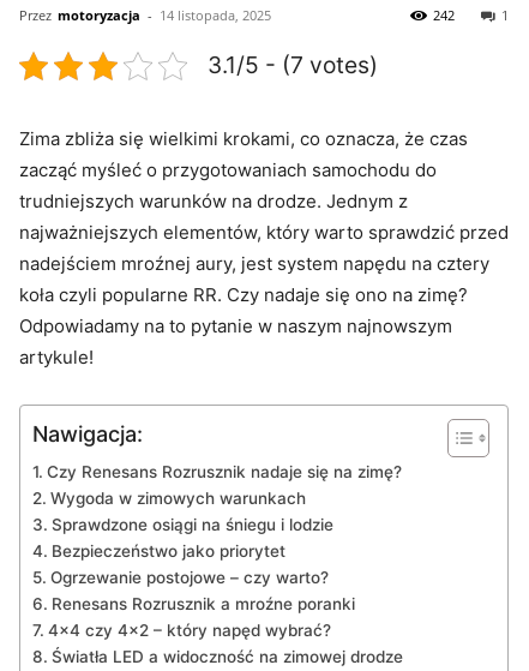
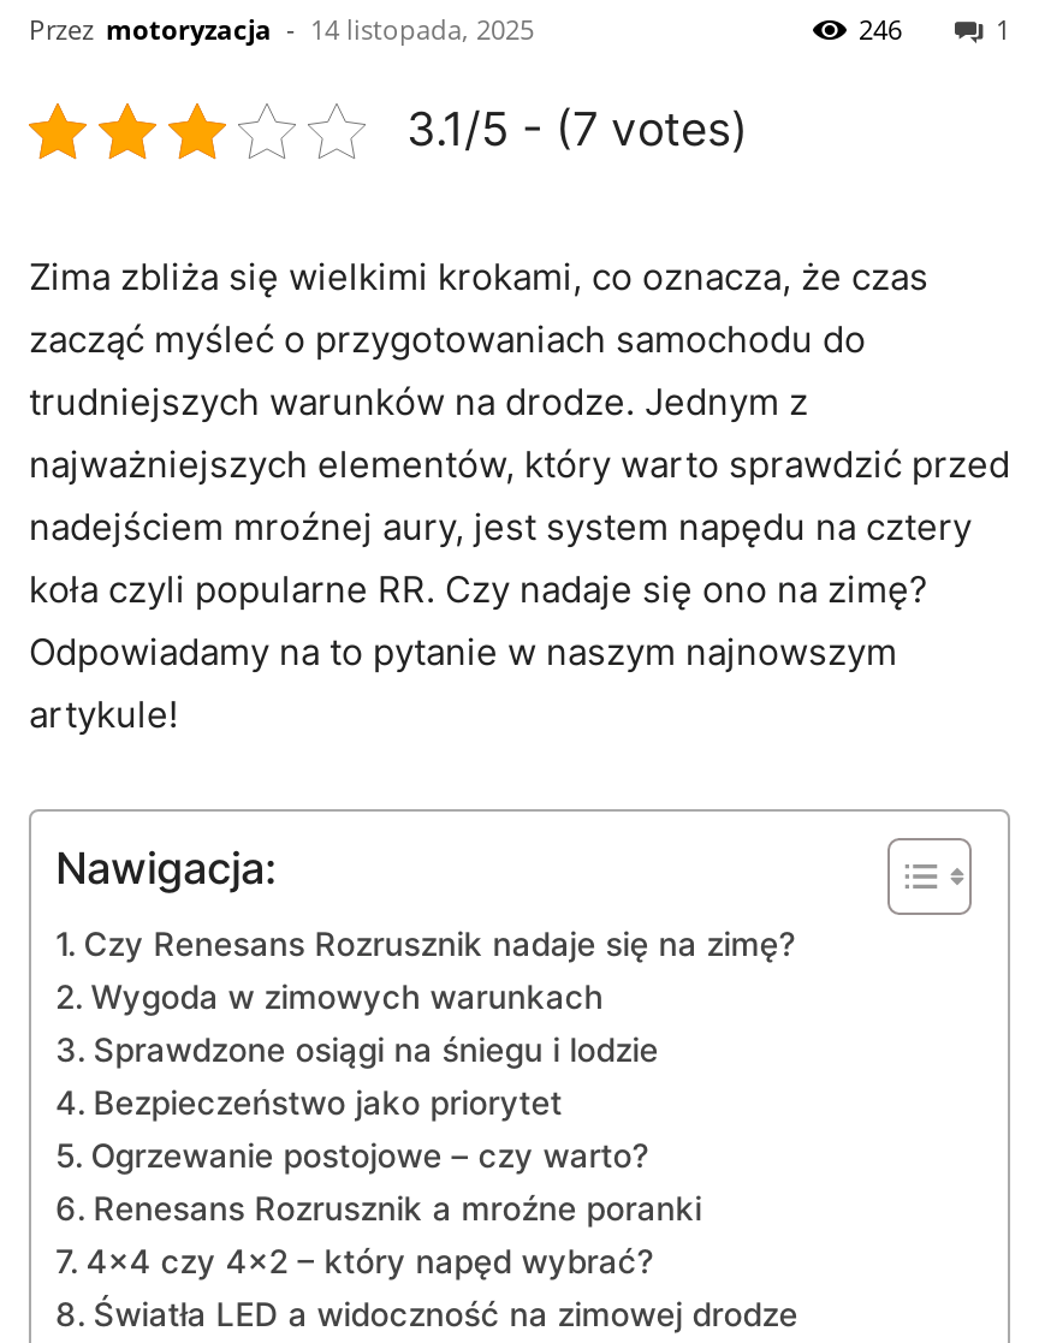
[433,7,455,25] 242 -> [859,12,902,48] 246

